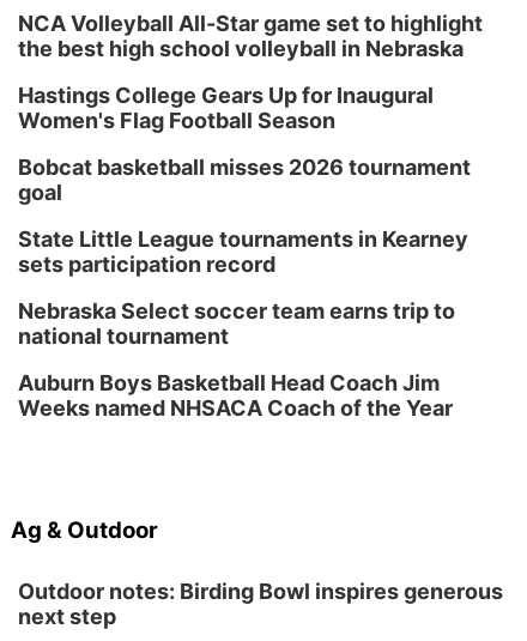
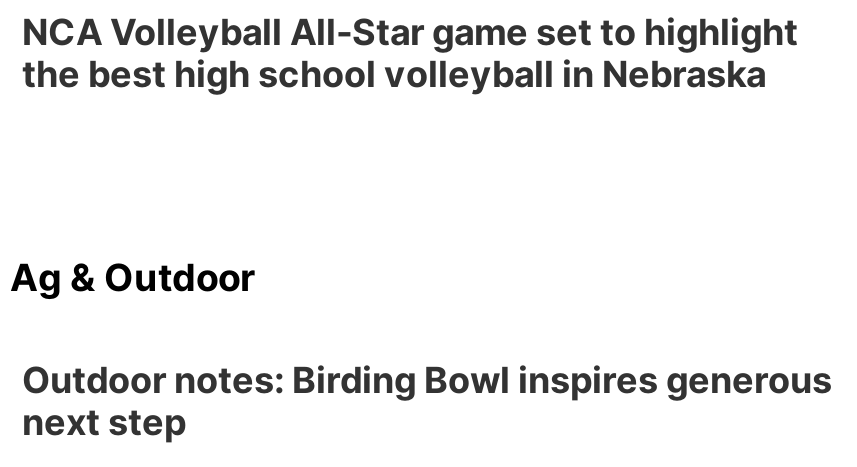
[18,83,471,421] Hastings College Gears Up for Inaugural | Women's Flag Football Season | Bobcat basketball misses 2026 tournament | goal | State Little League tournaments in Kearney | sets participation record | Nebraska Select soccer team earns trip to | national tournament | Auburn Boys Basketball Head Coach Jim | Weeks named NHSACA Coach of the Year -> none

